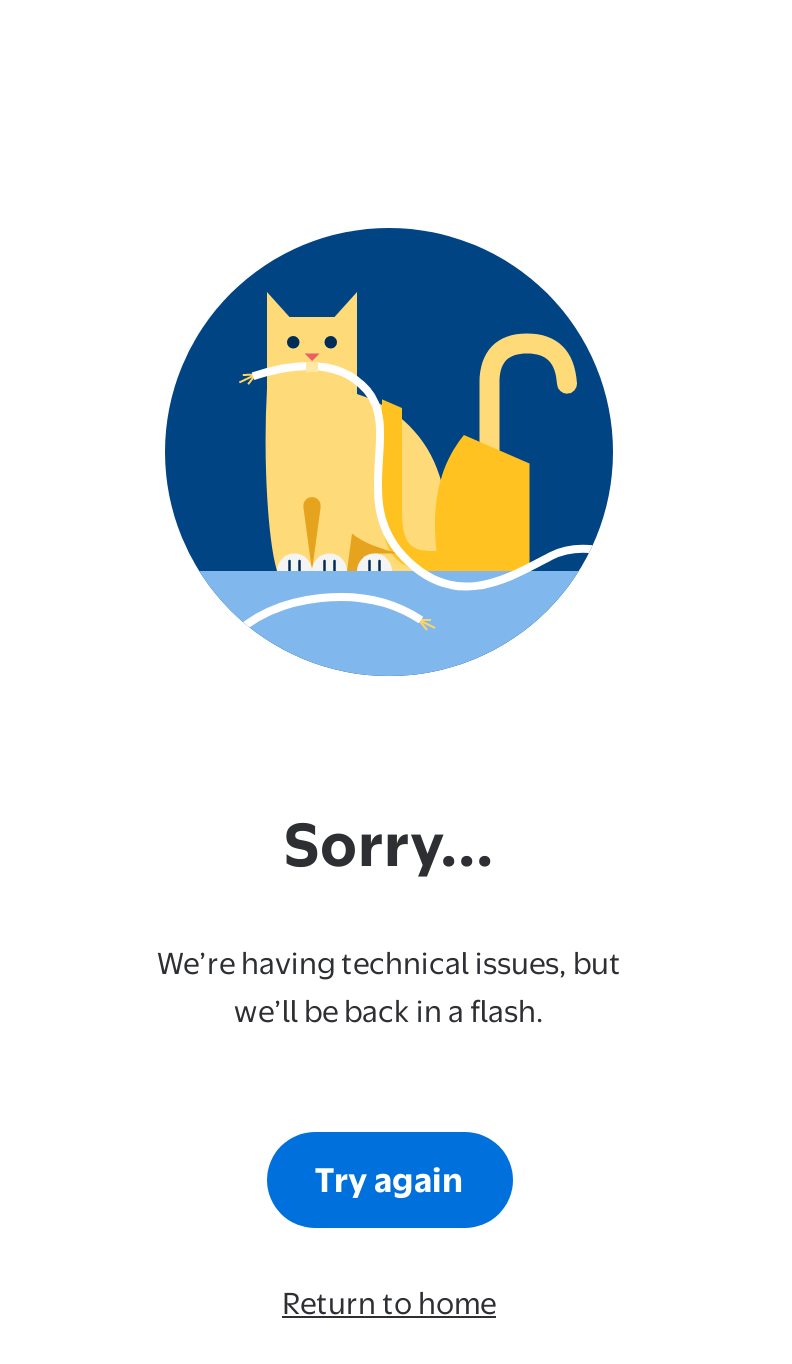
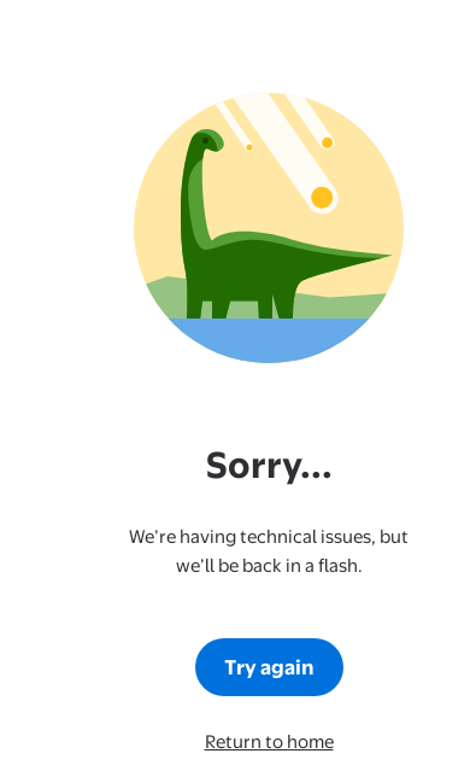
[163,226,615,632] [image] -> [134,93,404,335] [image]

